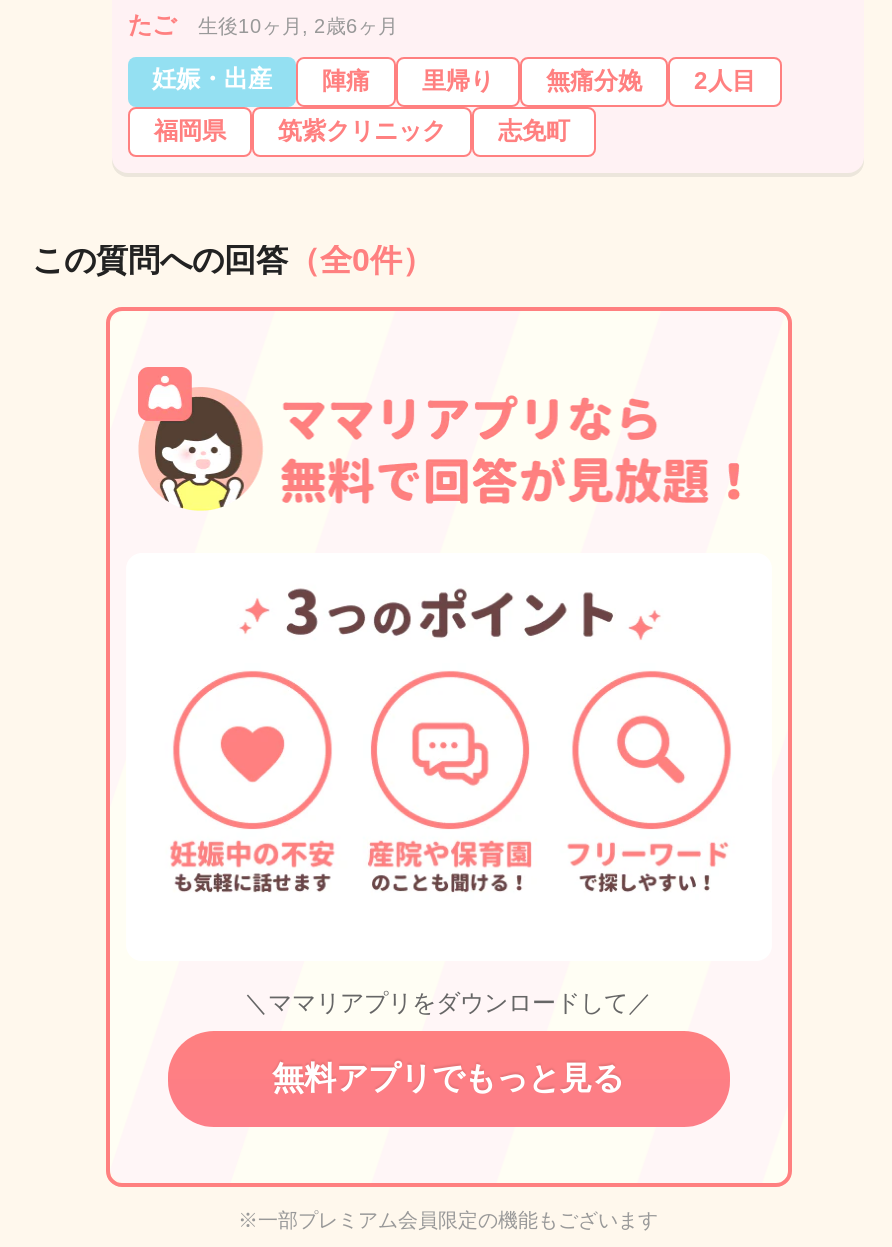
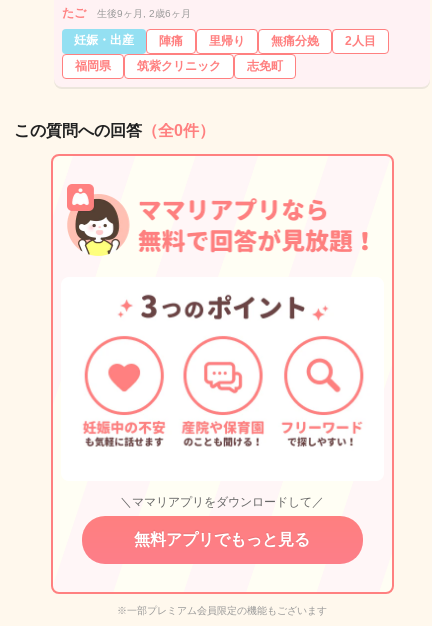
[198,15,398,37] 生後10ヶ月, 2歳6ヶ月 -> [97,8,191,19] 生後9ヶ月, 2歳6ヶ月

